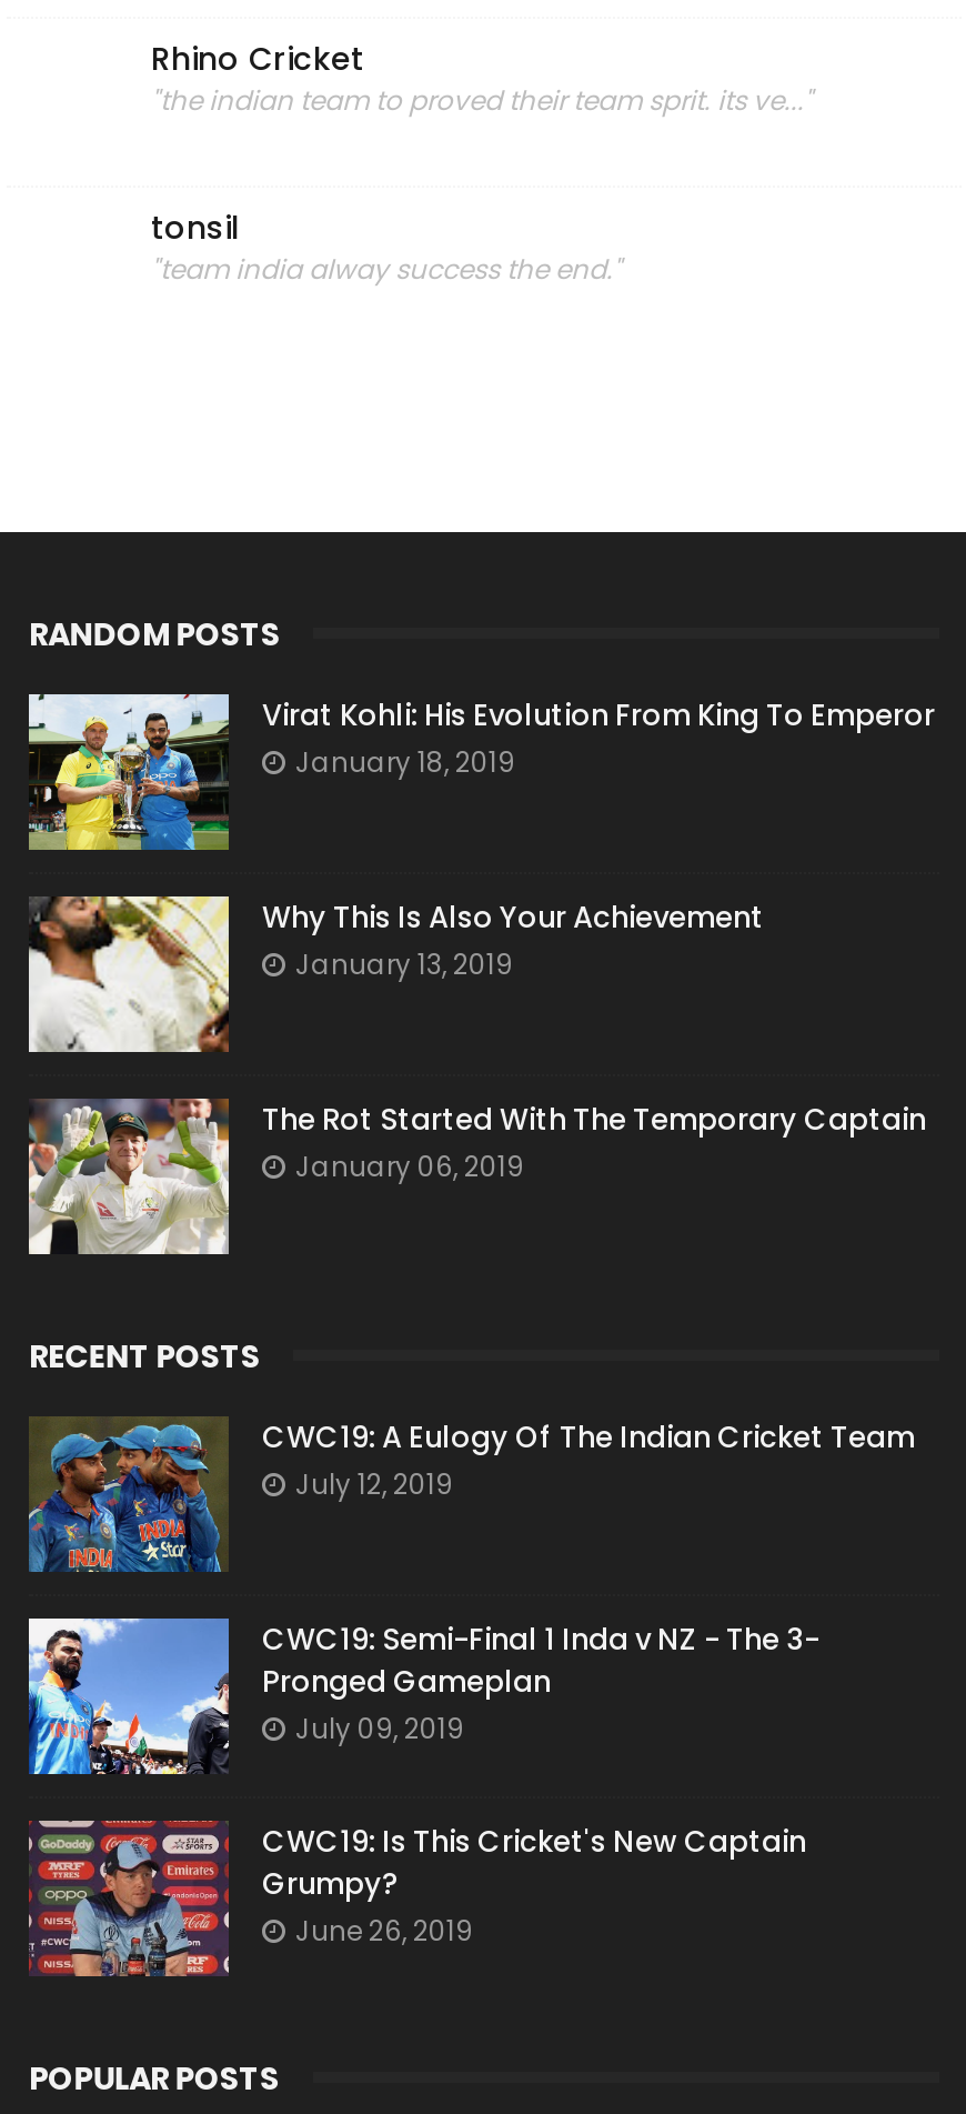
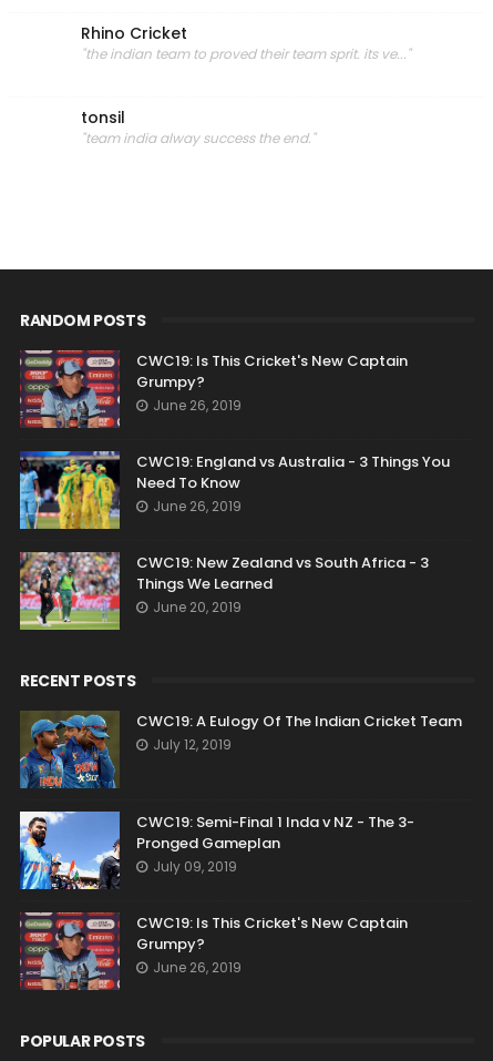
[27,692,935,852] [image] | Virat Kohli: His Evolution From King To Emperor | January 18, 2019 -> [19,349,408,429] [image] | CWC19: Is This Cricket's New Captain | Grumpy? | June 26, 2019
[27,894,764,1054] [image] | Why This Is Also Your Achievement | January 13, 2019 -> [19,450,450,530] [image] | CWC19: England vs Australia - 3 Things You | Need To Know | June 26, 2019
[27,1098,926,1256] [image] | The Rot Started With The Temporary Captain | January 06, 2019 -> [19,552,429,631] [image] | CWC19: New Zealand vs South Africa - 3 | Things We Learned | June 20, 2019

